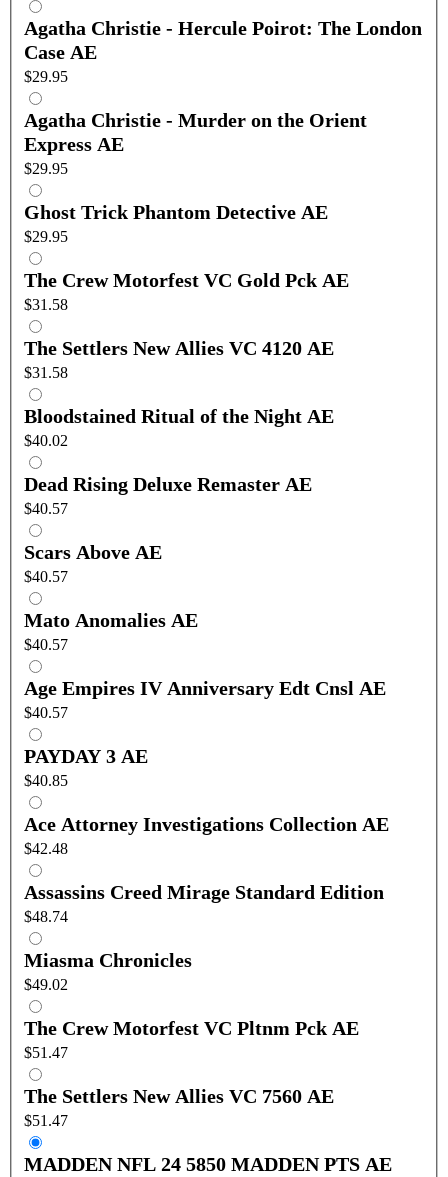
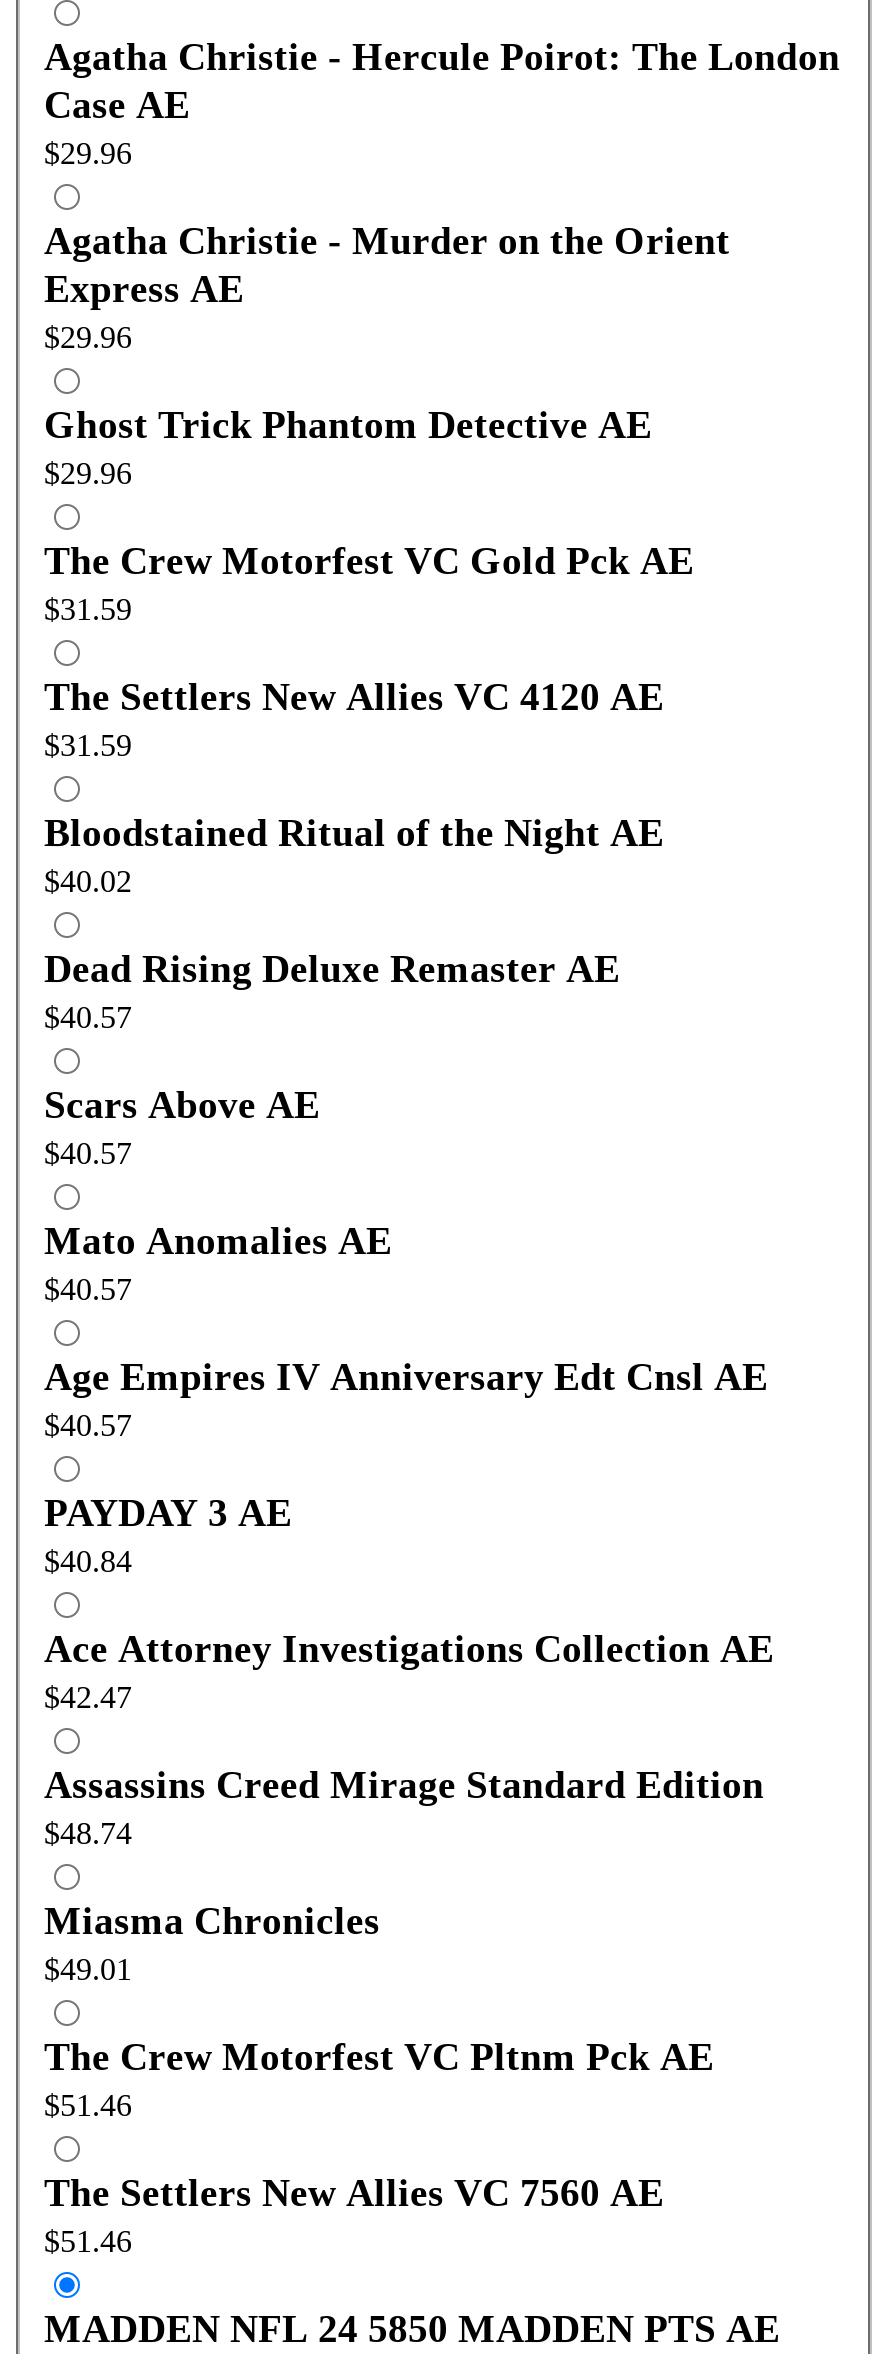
[24,68,68,85] $29.95 -> [44,135,132,169] $29.96
[24,160,68,177] $29.95 -> [44,319,132,353] $29.96
[24,228,68,245] $29.95 -> [44,455,132,489] $29.96
[24,296,68,313] $31.58 -> [44,591,132,625] $31.59
[24,364,68,381] $31.58 -> [44,727,132,761] $31.59
[24,772,68,789] $40.85 -> [44,1543,132,1577] $40.84
[24,840,68,857] $42.48 -> [44,1679,132,1713] $42.47
[24,976,68,993] $49.02 -> [44,1951,132,1985] $49.01
[24,1044,68,1061] $51.47 -> [44,2087,132,2121] $51.46
[24,1112,68,1129] $51.47 -> [44,2223,132,2257] $51.46

